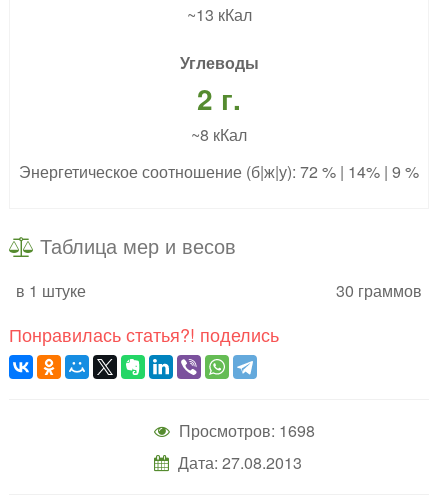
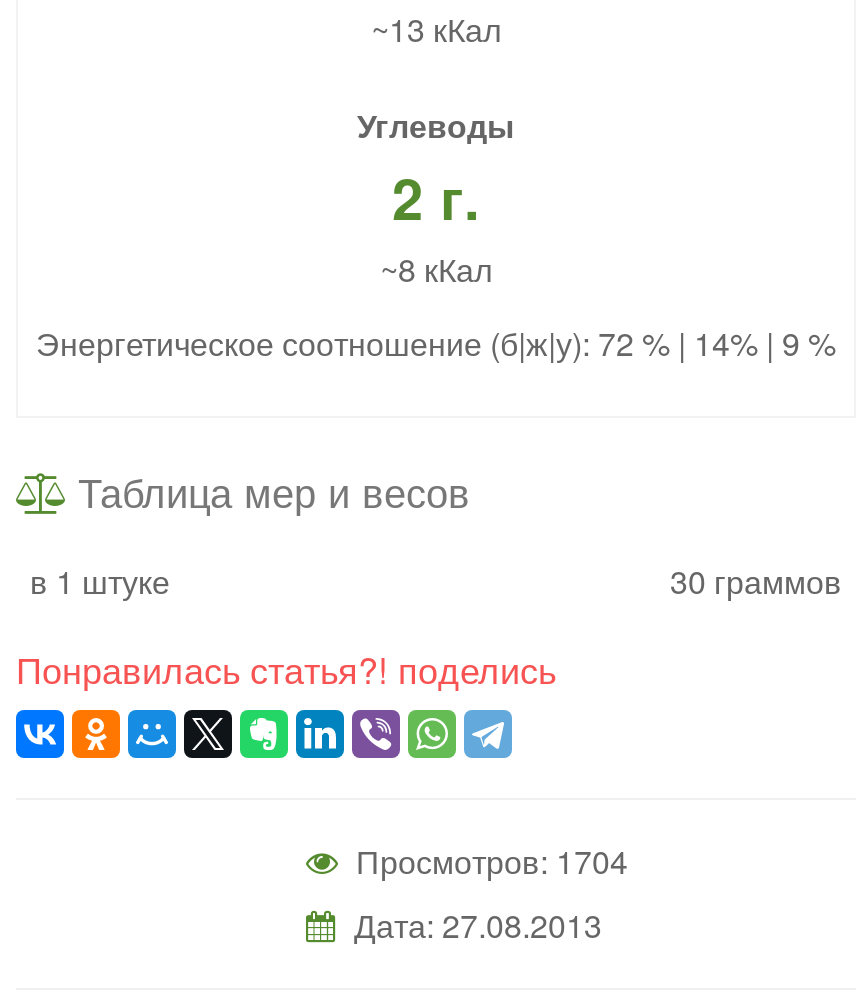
[175,419,315,442] Просмотров: 1698 -> [348,838,628,884] Просмотров: 1704

